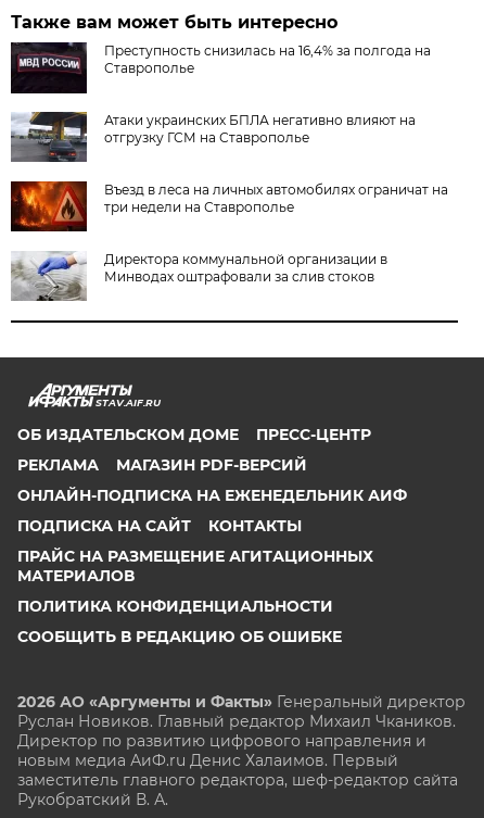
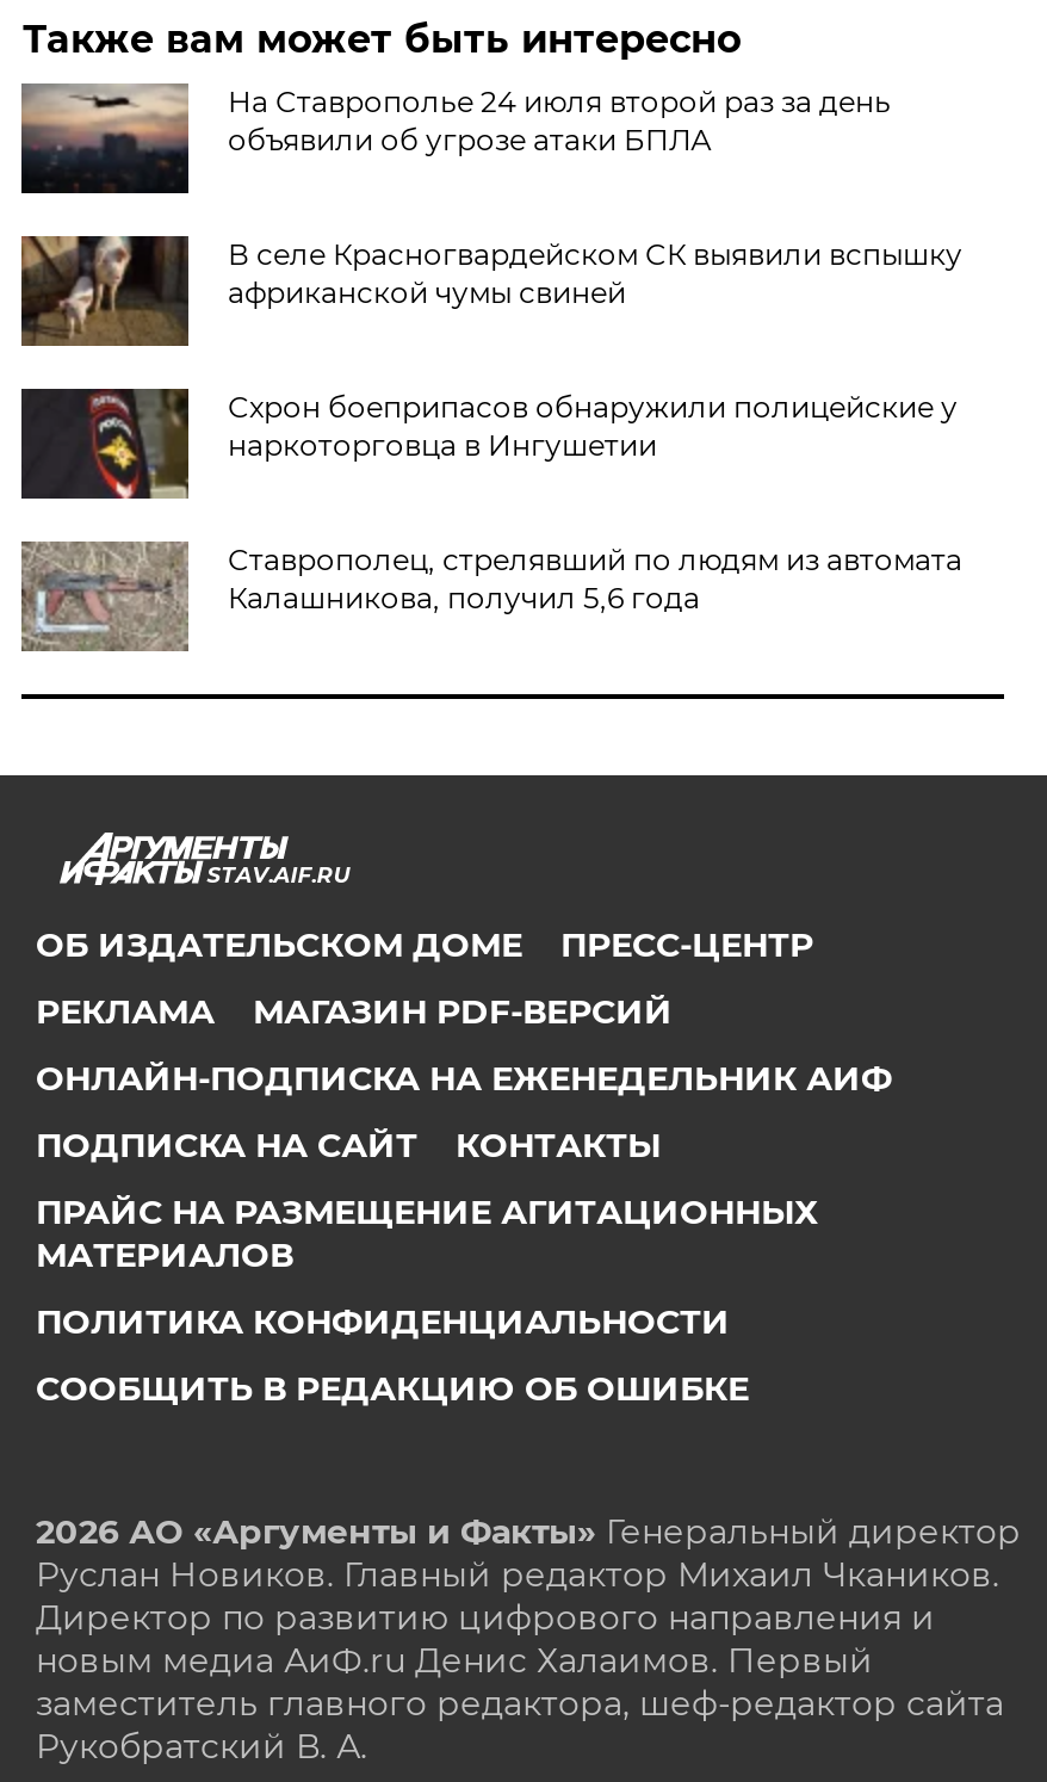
[10,41,431,79] [image] | Преступность снизилась на 16,4% за полгода на | Ставрополье -> [19,83,891,167] [image] | На Ставрополье 24 июля второй раз за день | объявили об угрозе атаки БПЛА
[10,111,416,162] [image] | Атаки украинских БПЛА негативно влияют на | отгрузку ГСМ на Ставрополье -> [19,234,962,348] [image] | В селе Красногвардейском СК выявили вспышку | африканской чумы свиней
[11,180,449,231] [image] | Въезд в леса на личных автомобилях ограничат на | три недели на Ставрополье -> [21,386,957,501] [image] | Схрон боеприпасов обнаружили полицейские у | наркоторговца в Ингушетии
[11,251,388,302] [image] | Директора коммунальной организации в | Минводах оштрафовали за слив стоков -> [19,539,962,654] [image] | Ставрополец, стрелявший по людям из автомата | Калашникова, получил 5,6 года

